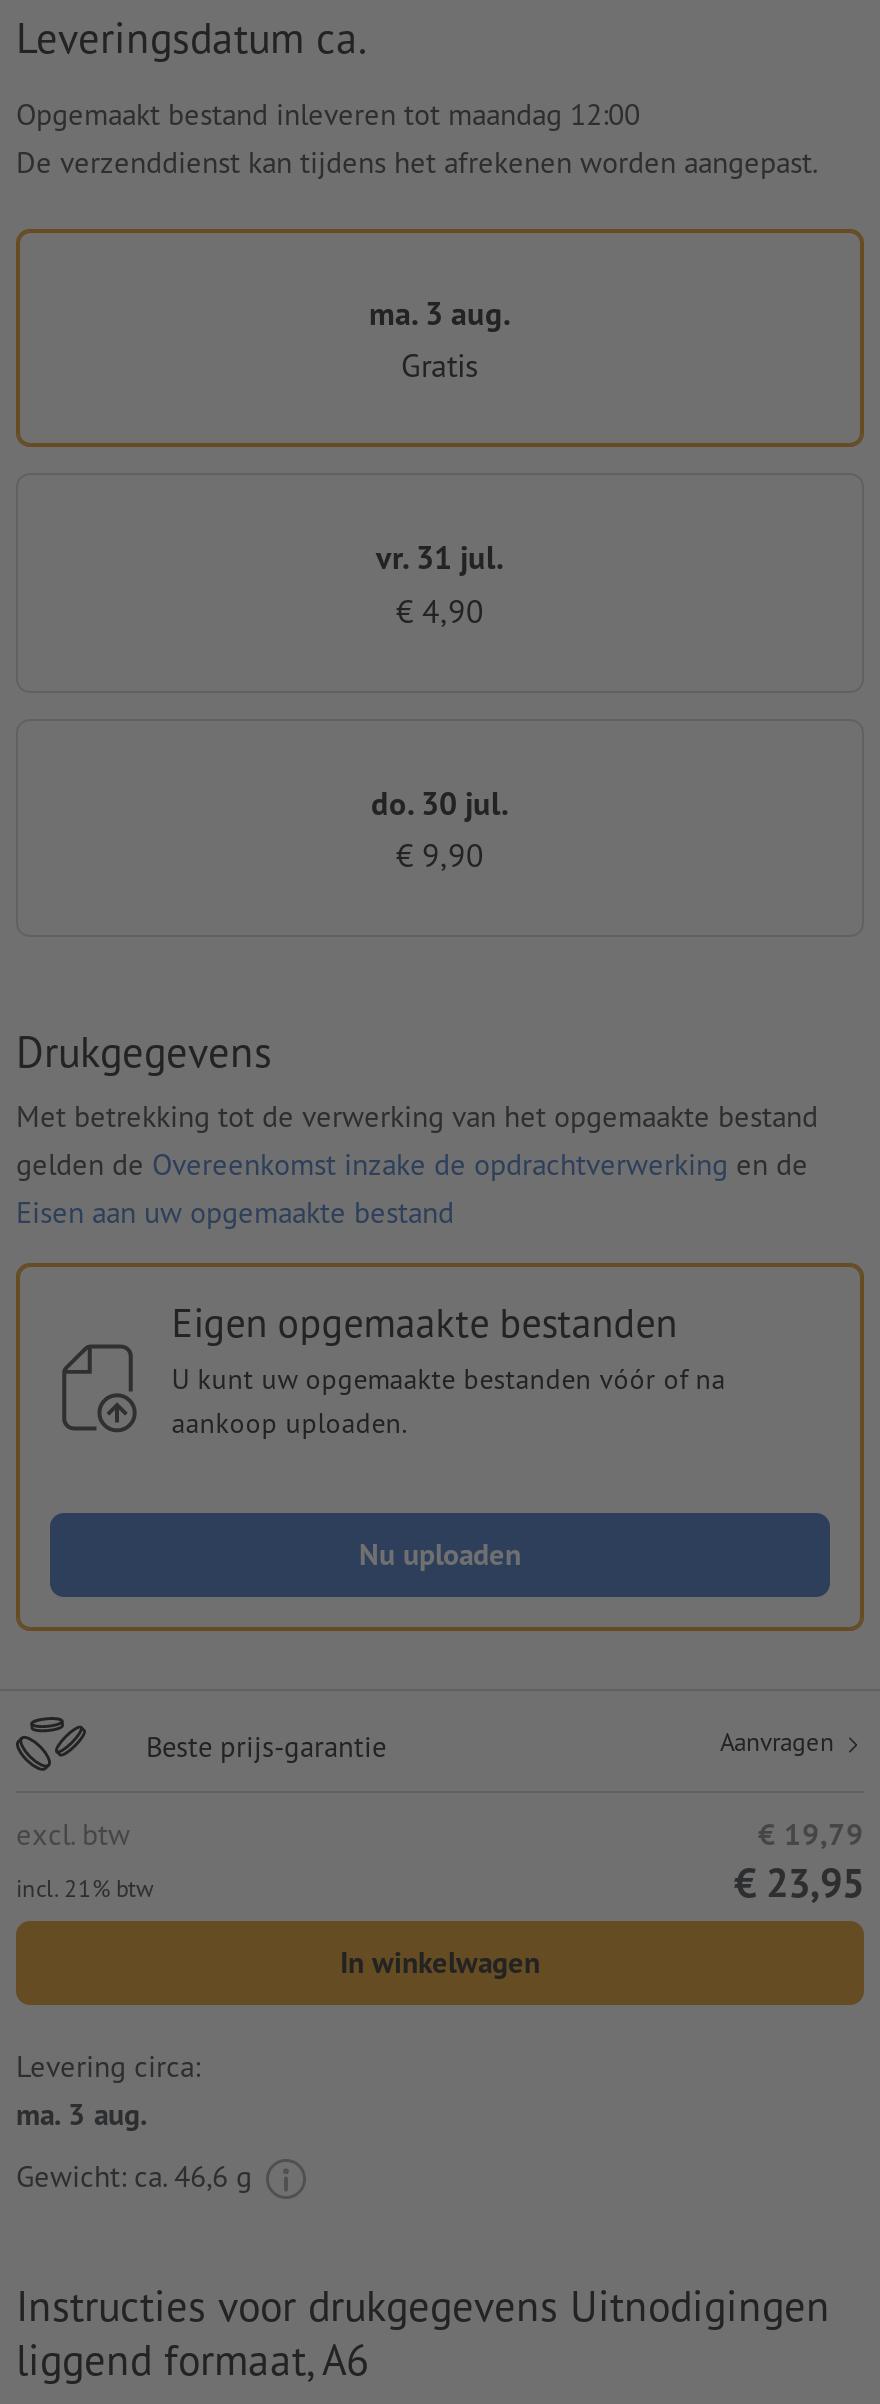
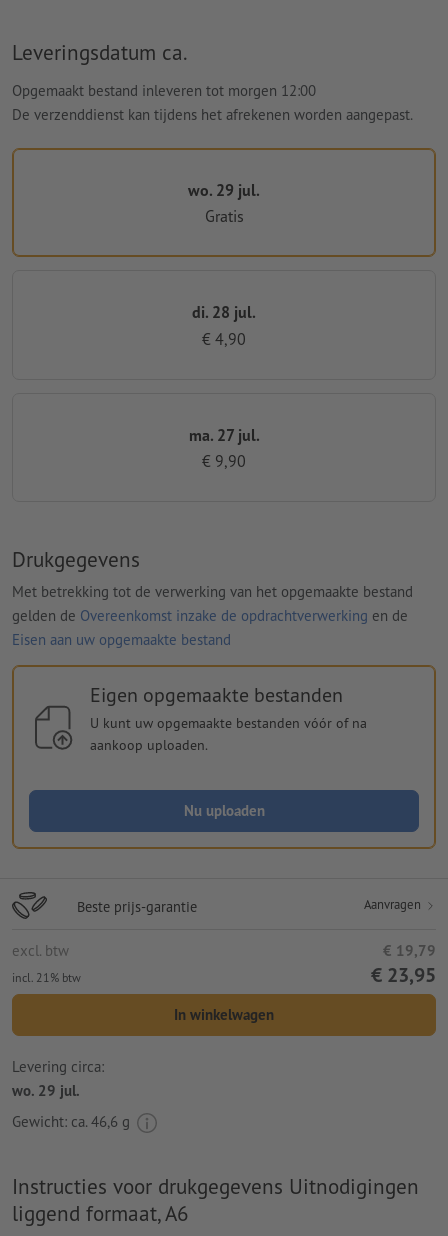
[16,95,640,133] Opgemaakt bestand inleveren tot maandag 12:00 -> [12,81,316,100] Opgemaakt bestand inleveren tot morgen 12:00
[369,293,511,333] ma. 3 aug. -> [188,180,260,200] wo. 29 jul.
[376,538,504,578] vr. 31 jul. -> [192,302,256,322] di. 28 jul.
[371,783,509,823] do. 30 jul. -> [188,425,259,445] ma. 27 jul.
[16,2096,148,2134] ma. 3 aug. -> [12,1081,80,1100] wo. 29 jul.

